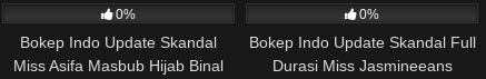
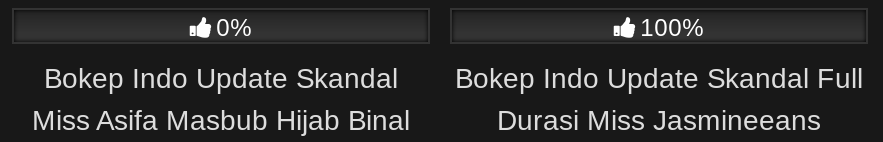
[359,7,379,23] 0% -> [640,13,704,41] 100%

